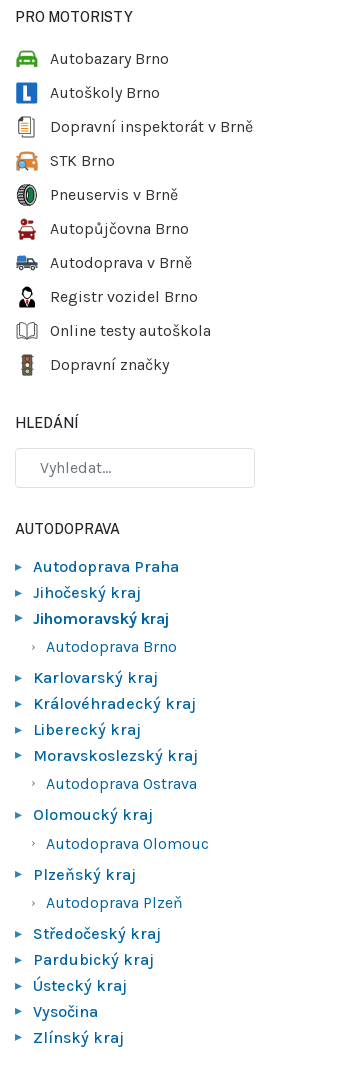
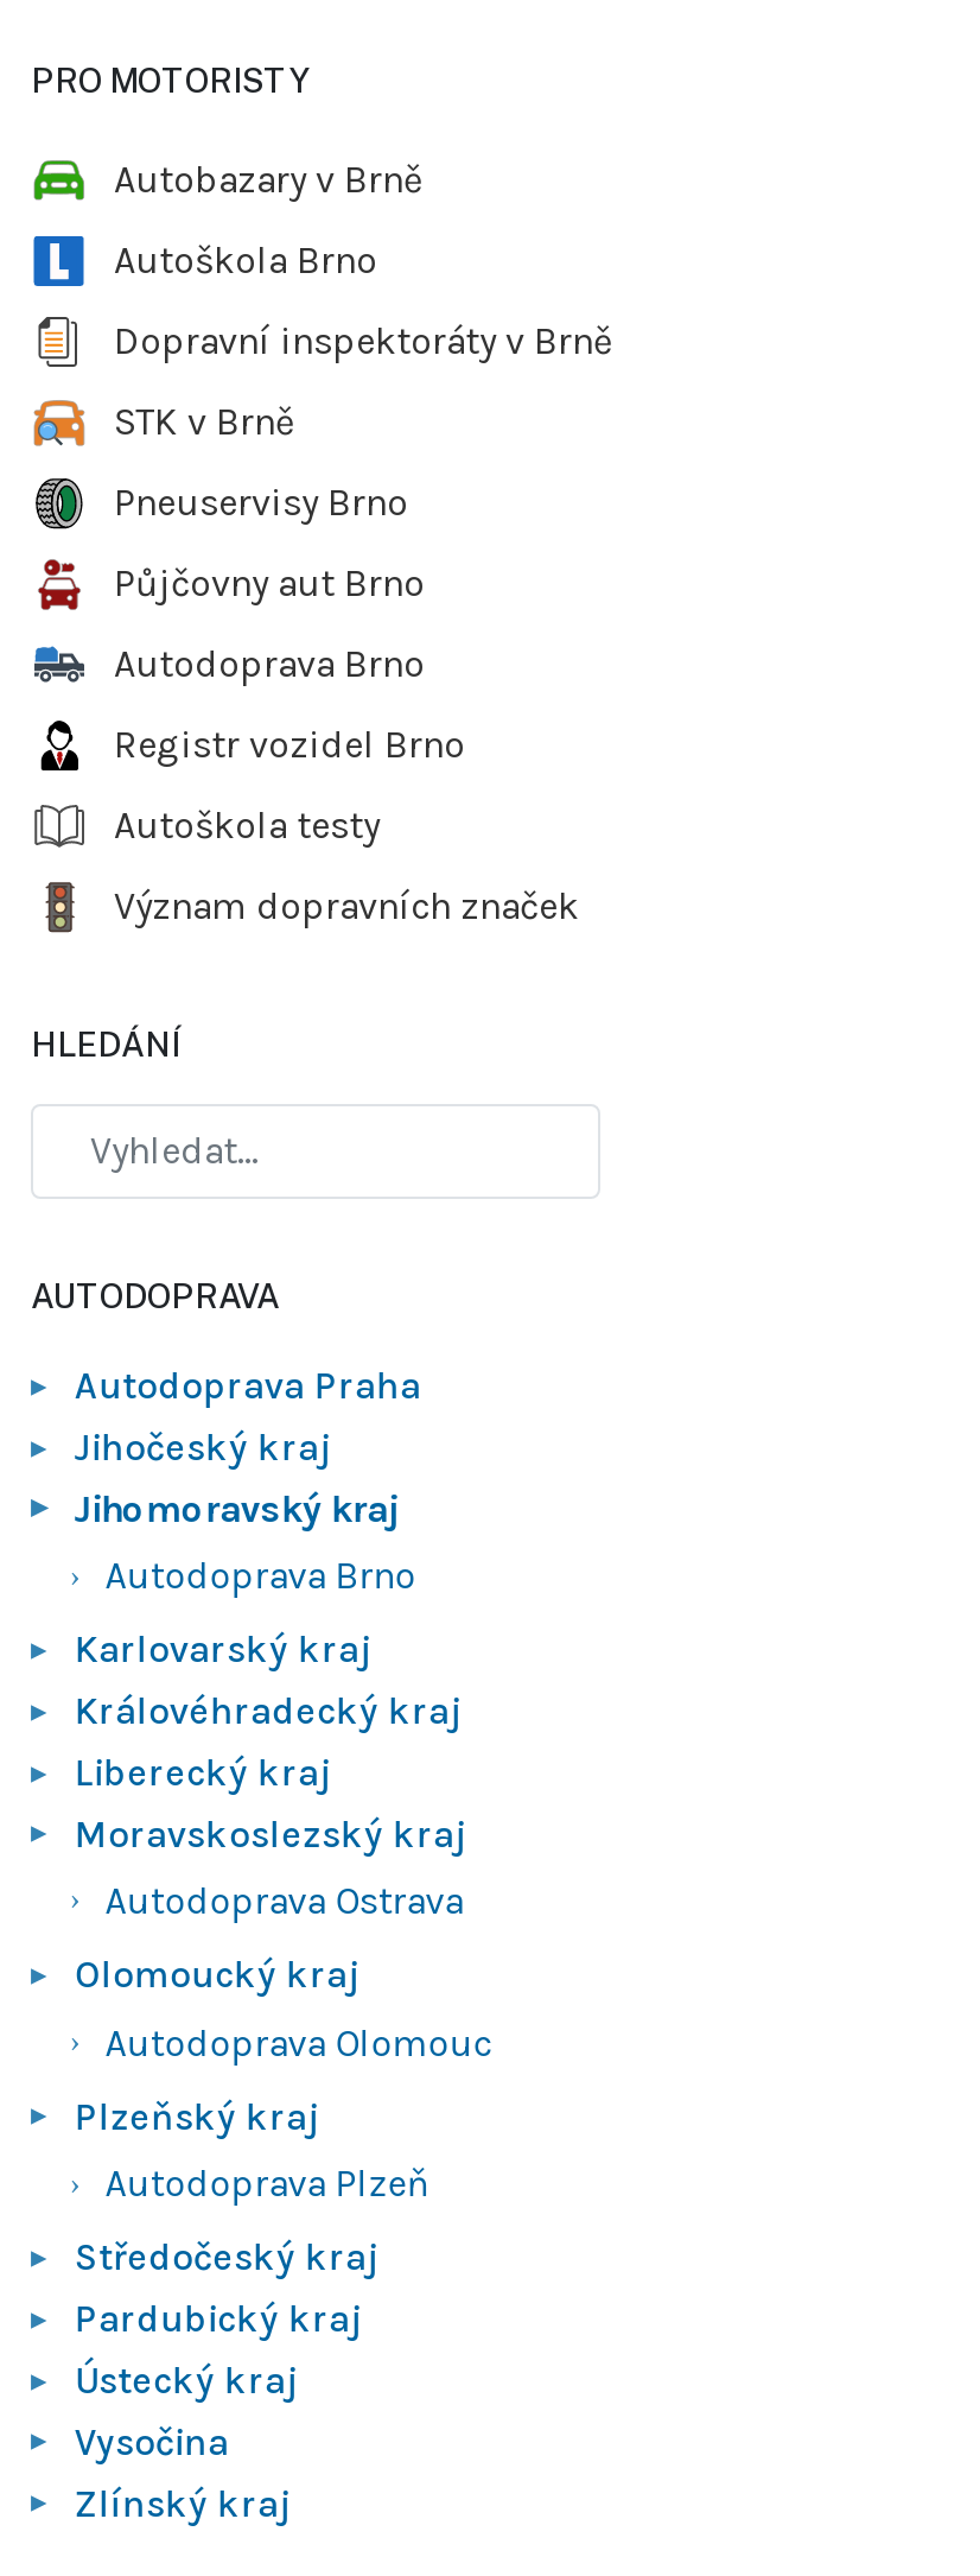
[50,49,169,68] Autobazary Brno -> [114,157,422,202] Autobazary v Brně
[50,83,160,102] Autoškoly Brno -> [114,237,377,283] Autoškola Brno
[50,117,253,136] Dopravní inspektorát v Brně -> [114,318,612,363] Dopravní inspektoráty v Brně
[50,151,115,170] STK Brno -> [114,399,294,444] STK v Brně
[50,185,178,204] Pneuservis v Brně -> [114,480,408,525] Pneuservisy Brno
[50,219,189,238] Autopůjčovna Brno -> [114,560,425,605] Půjčovny aut Brno
[50,253,192,272] Autodoprava v Brně -> [114,641,425,686] Autodoprava Brno
[50,321,211,340] Online testy autoškola -> [114,802,380,848] Autoškola testy
[50,355,169,374] Dopravní značky -> [114,883,579,928] Význam dopravních značek

